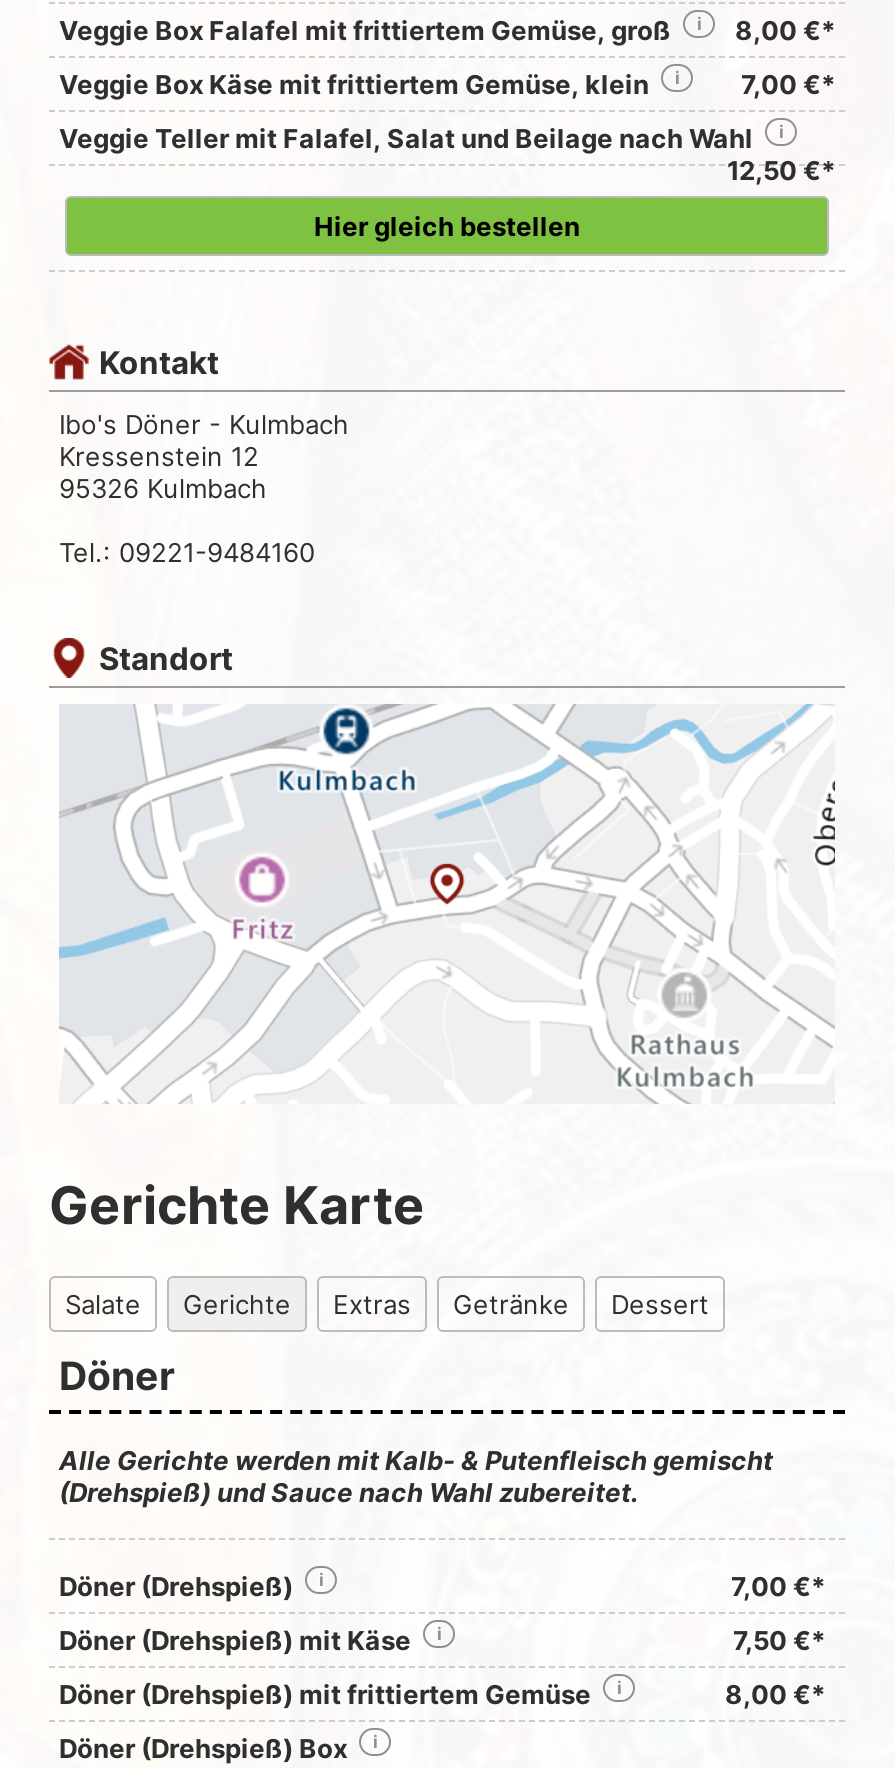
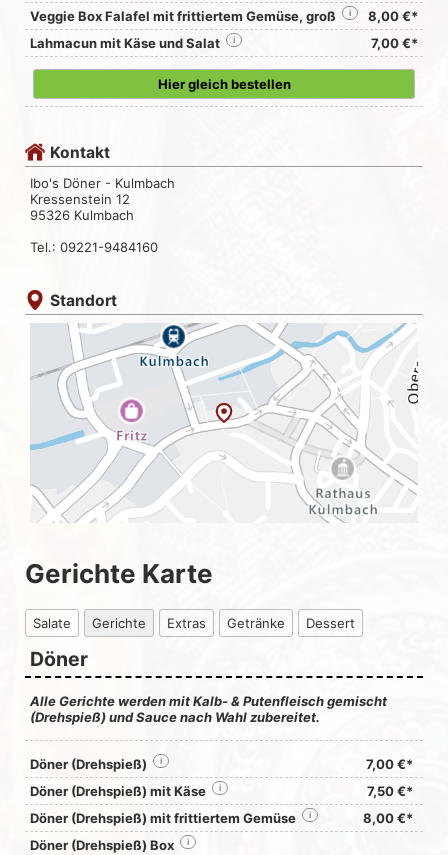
[59,68,649,100] Veggie Box Käse mit frittiertem Gemüse, klein -> [30,35,220,51] Lahmacun mit Käse und Salat
[59,122,835,186] Veggie Teller mit Falafel, Salat und Beilage nach Wahl | 12,50 €* -> none

